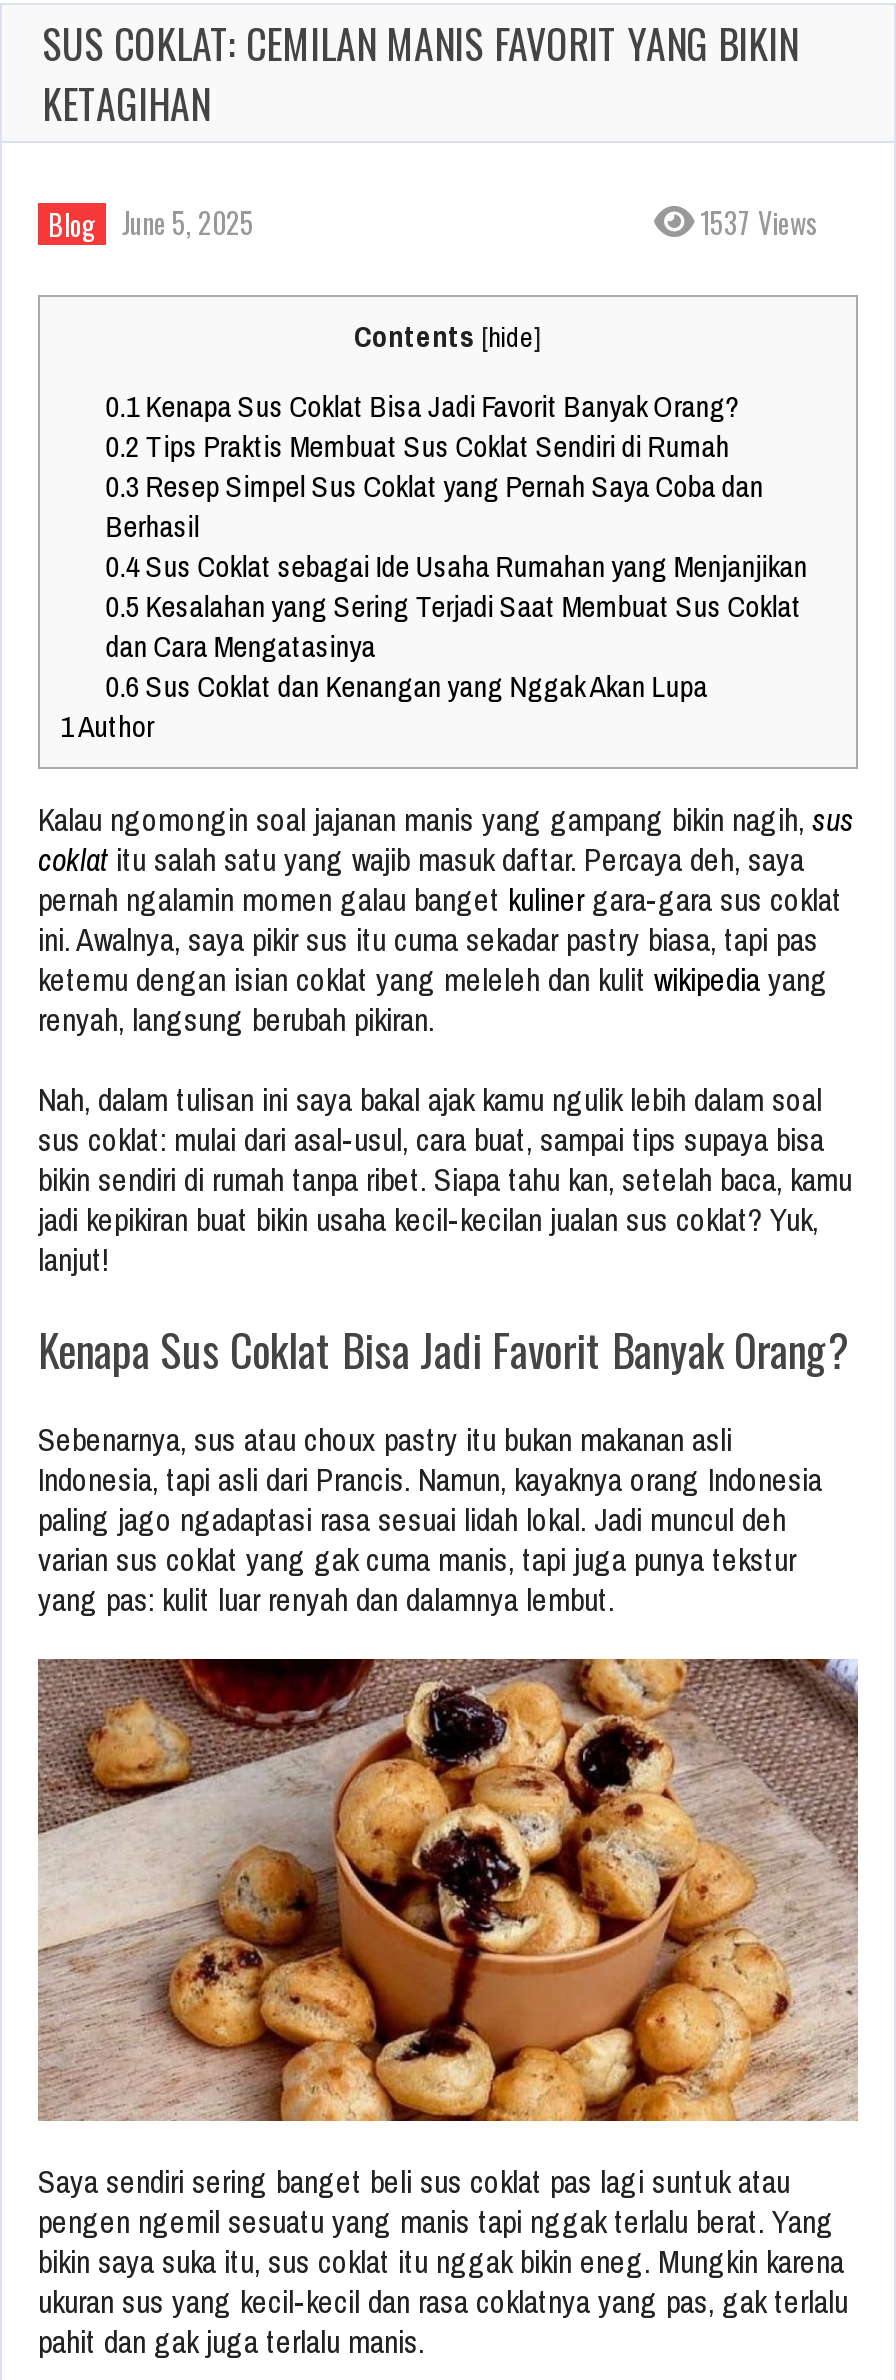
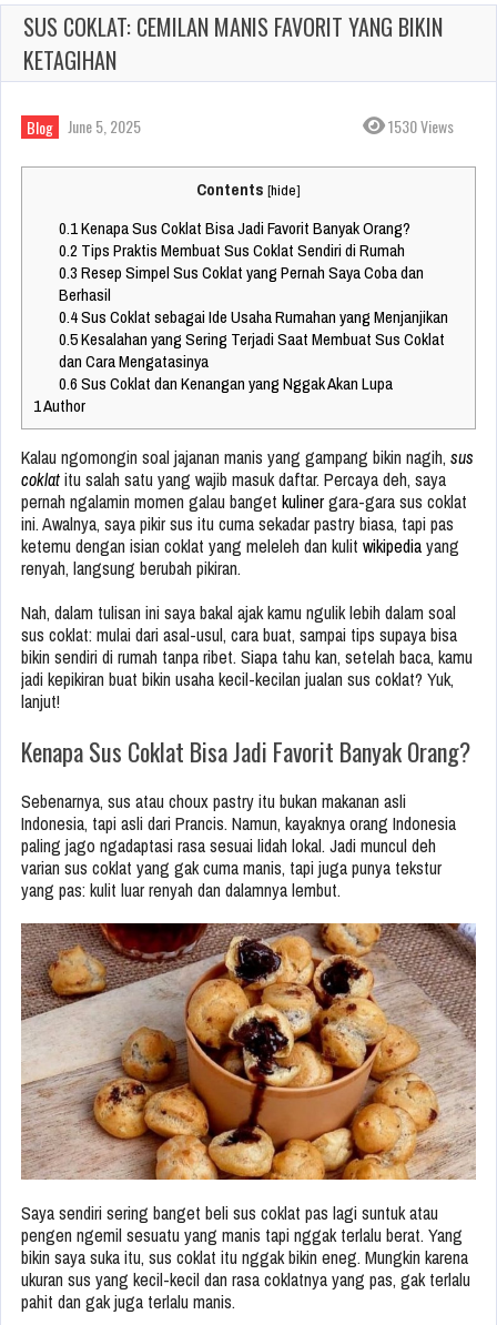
[694,202,818,244] 1537 Views -> [385,115,454,138] 1530 Views

